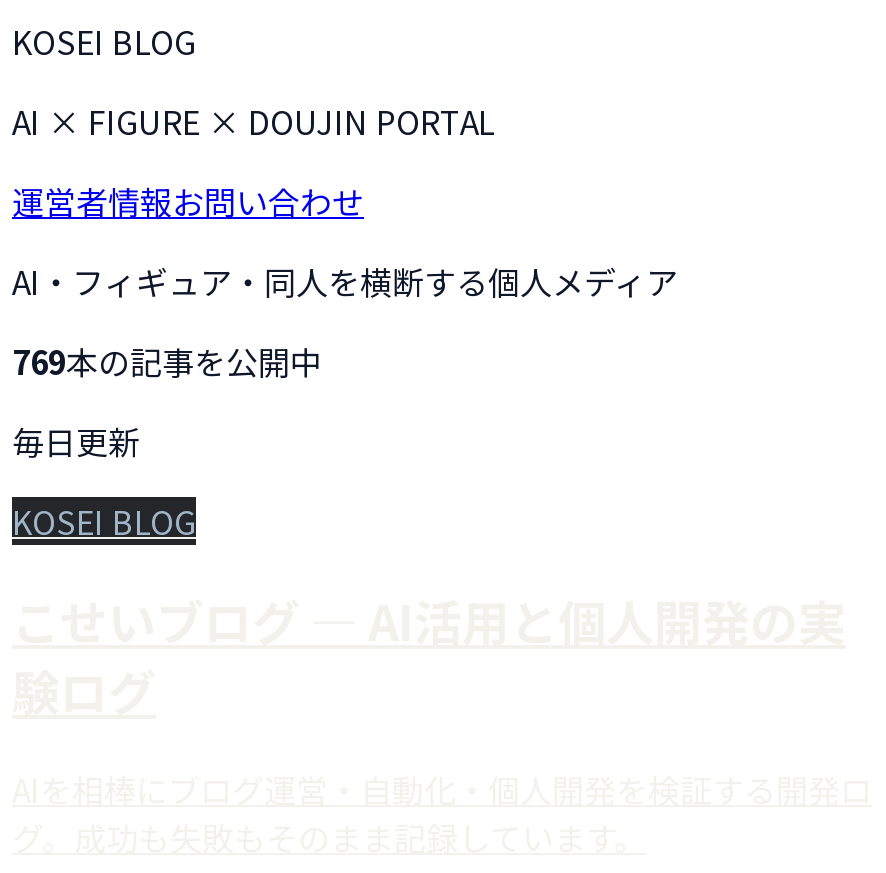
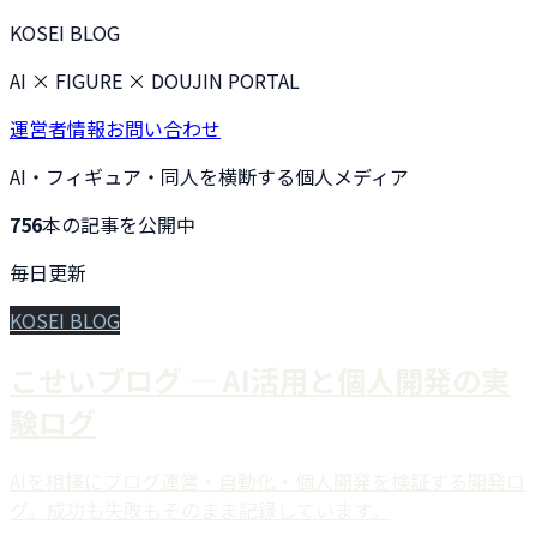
[12,337,322,385] 769本の記事を公開中 -> [10,210,195,239] 756本の記事を公開中

